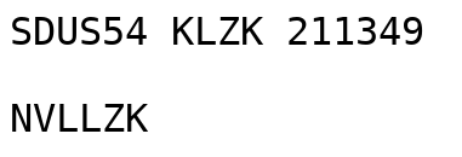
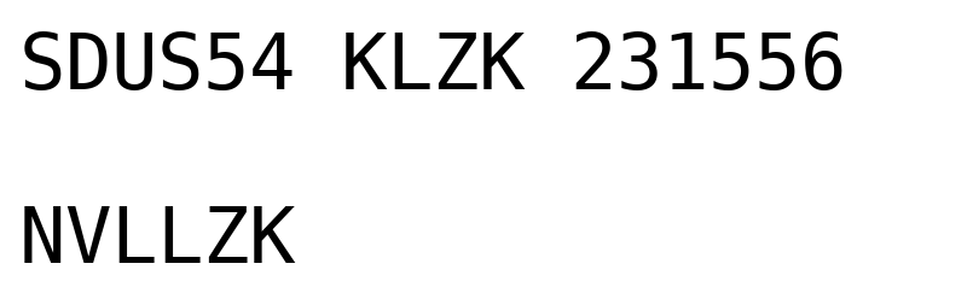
[10,10,424,53] SDUS54 KLZK 211349 -> [19,19,846,106] SDUS54 KLZK 231556

